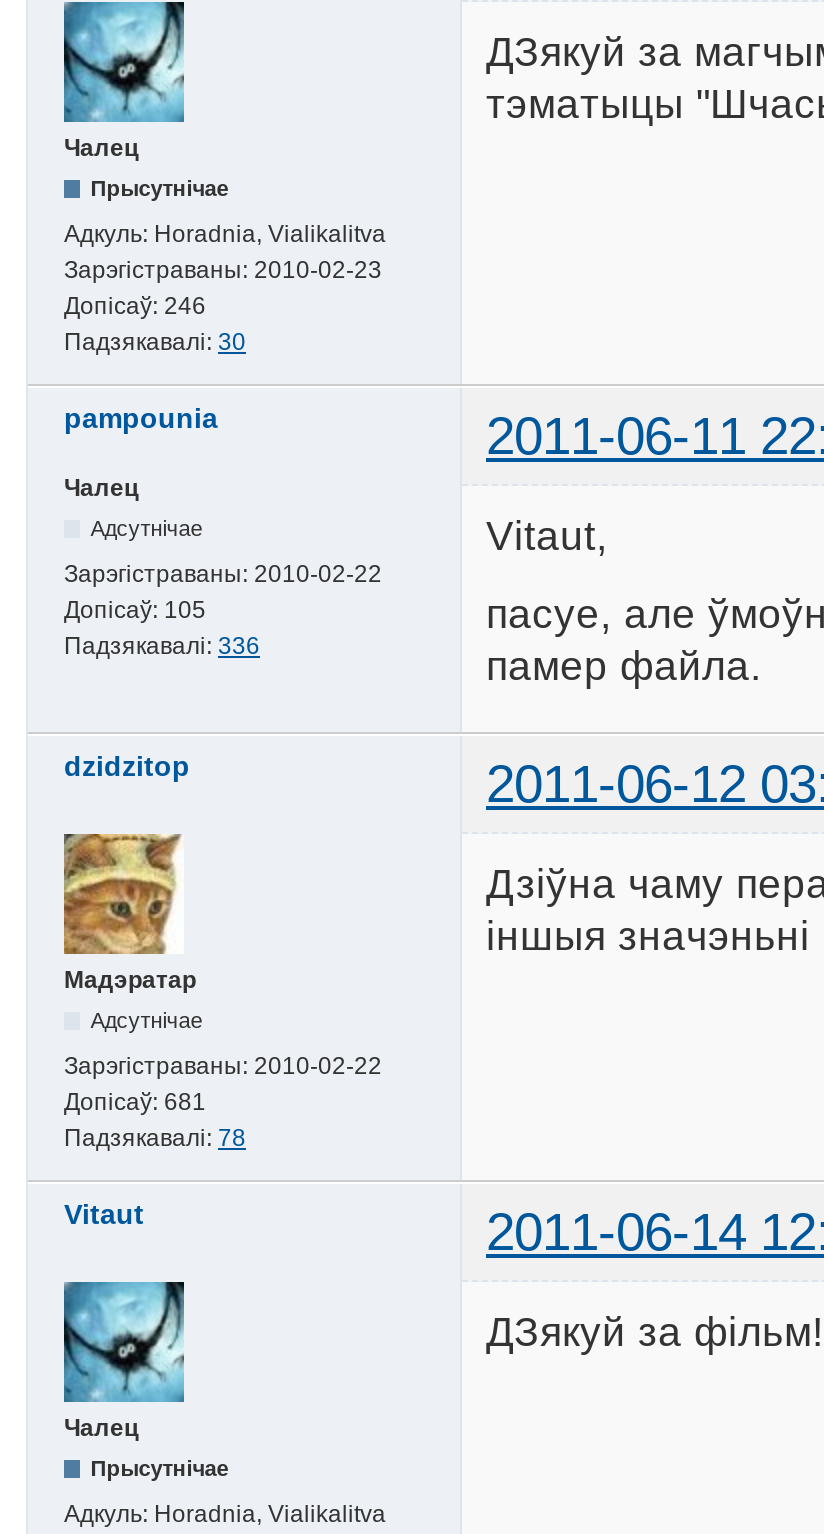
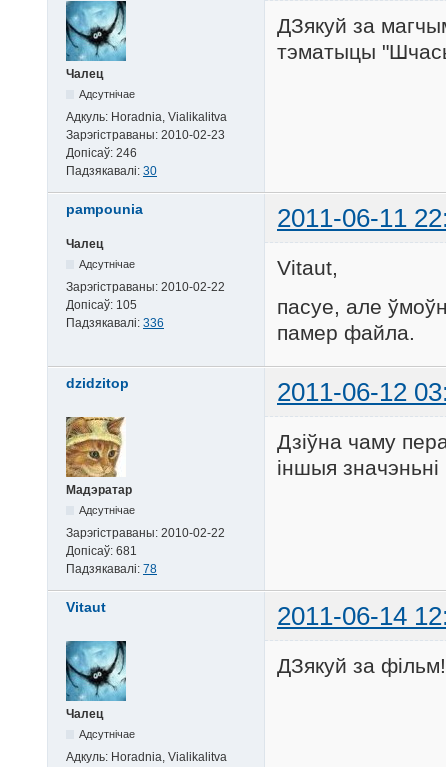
[90,176,228,200] Прысутнічае -> [79,88,135,100] Адсутнічае
[90,1456,228,1480] Прысутнічае -> [79,728,135,740] Адсутнічае

